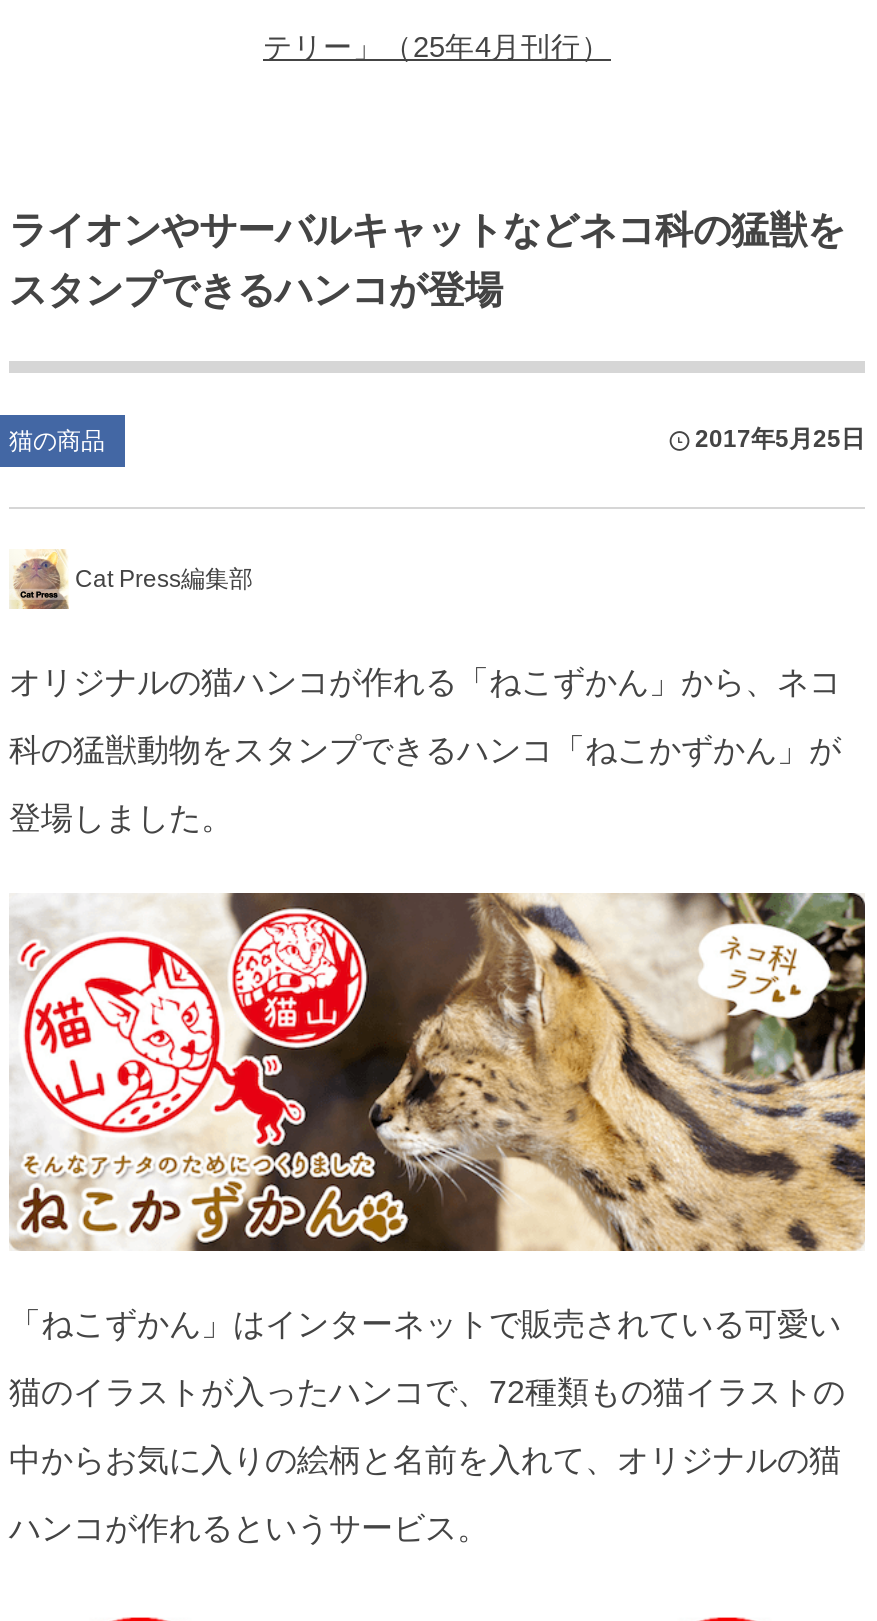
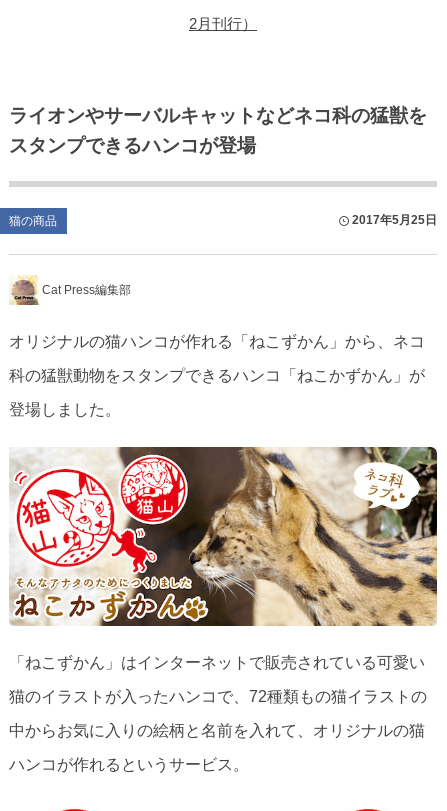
[263,31,611,63] テリー」（25年4月刊行） -> [189,16,257,32] 2月刊行）

